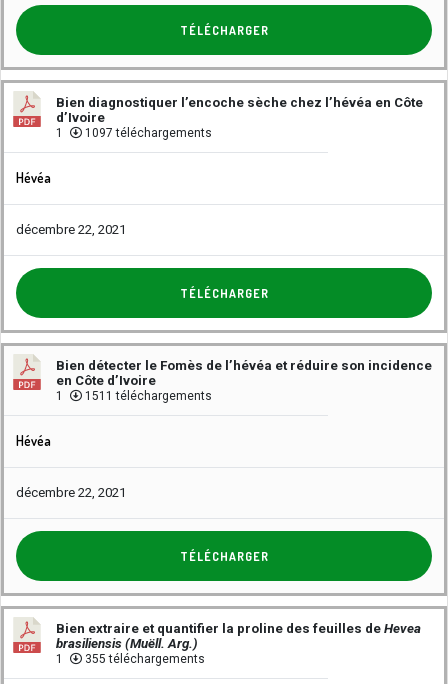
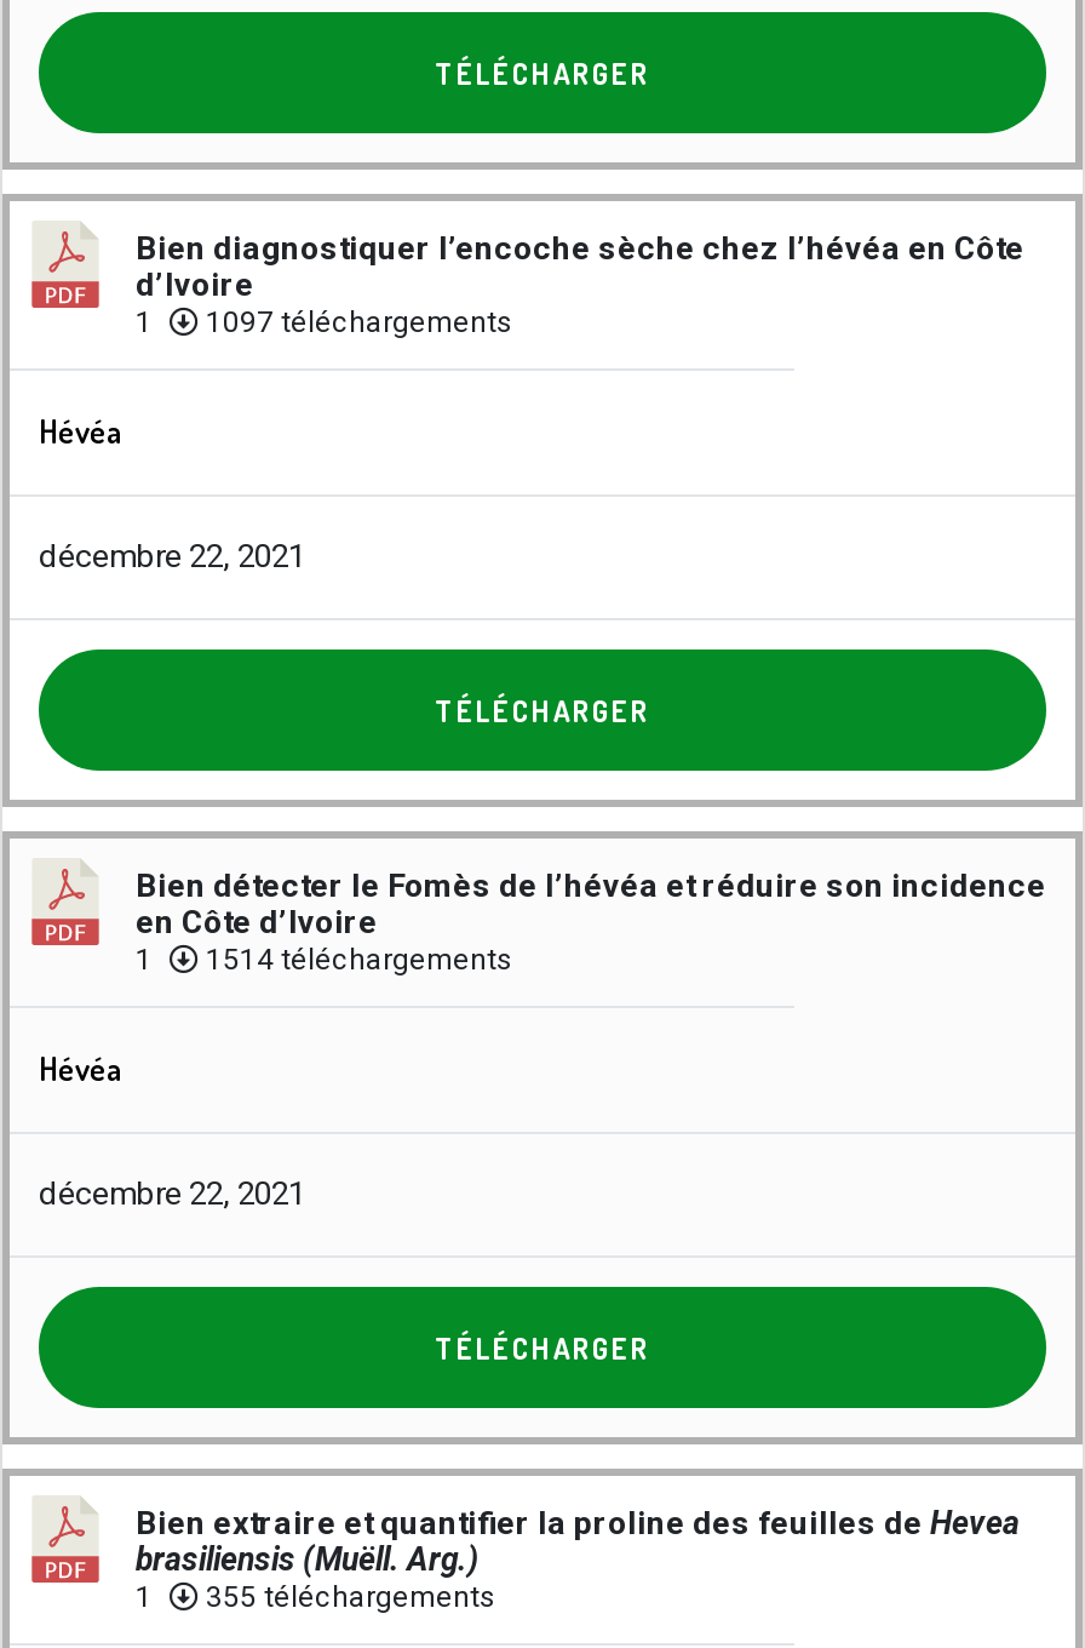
[82,389,212,403] 1511 téléchargements -> [199,943,513,977] 1514 téléchargements

